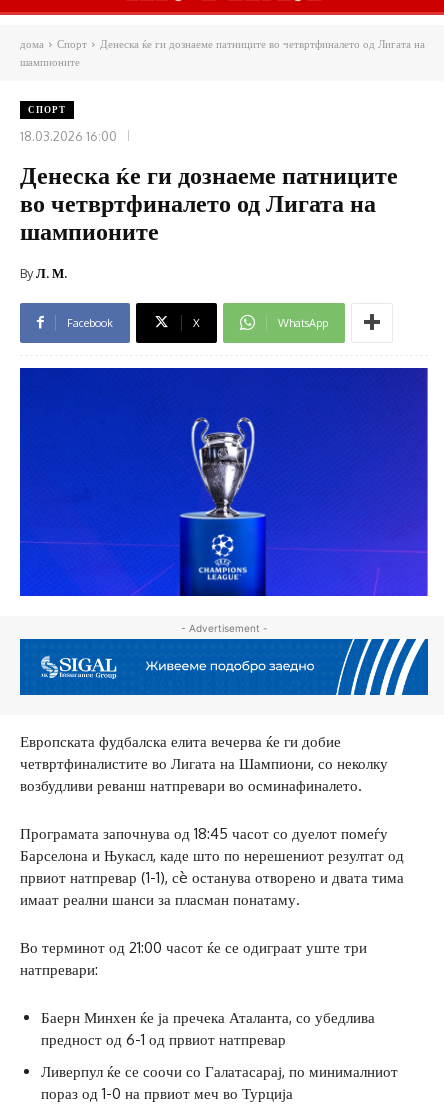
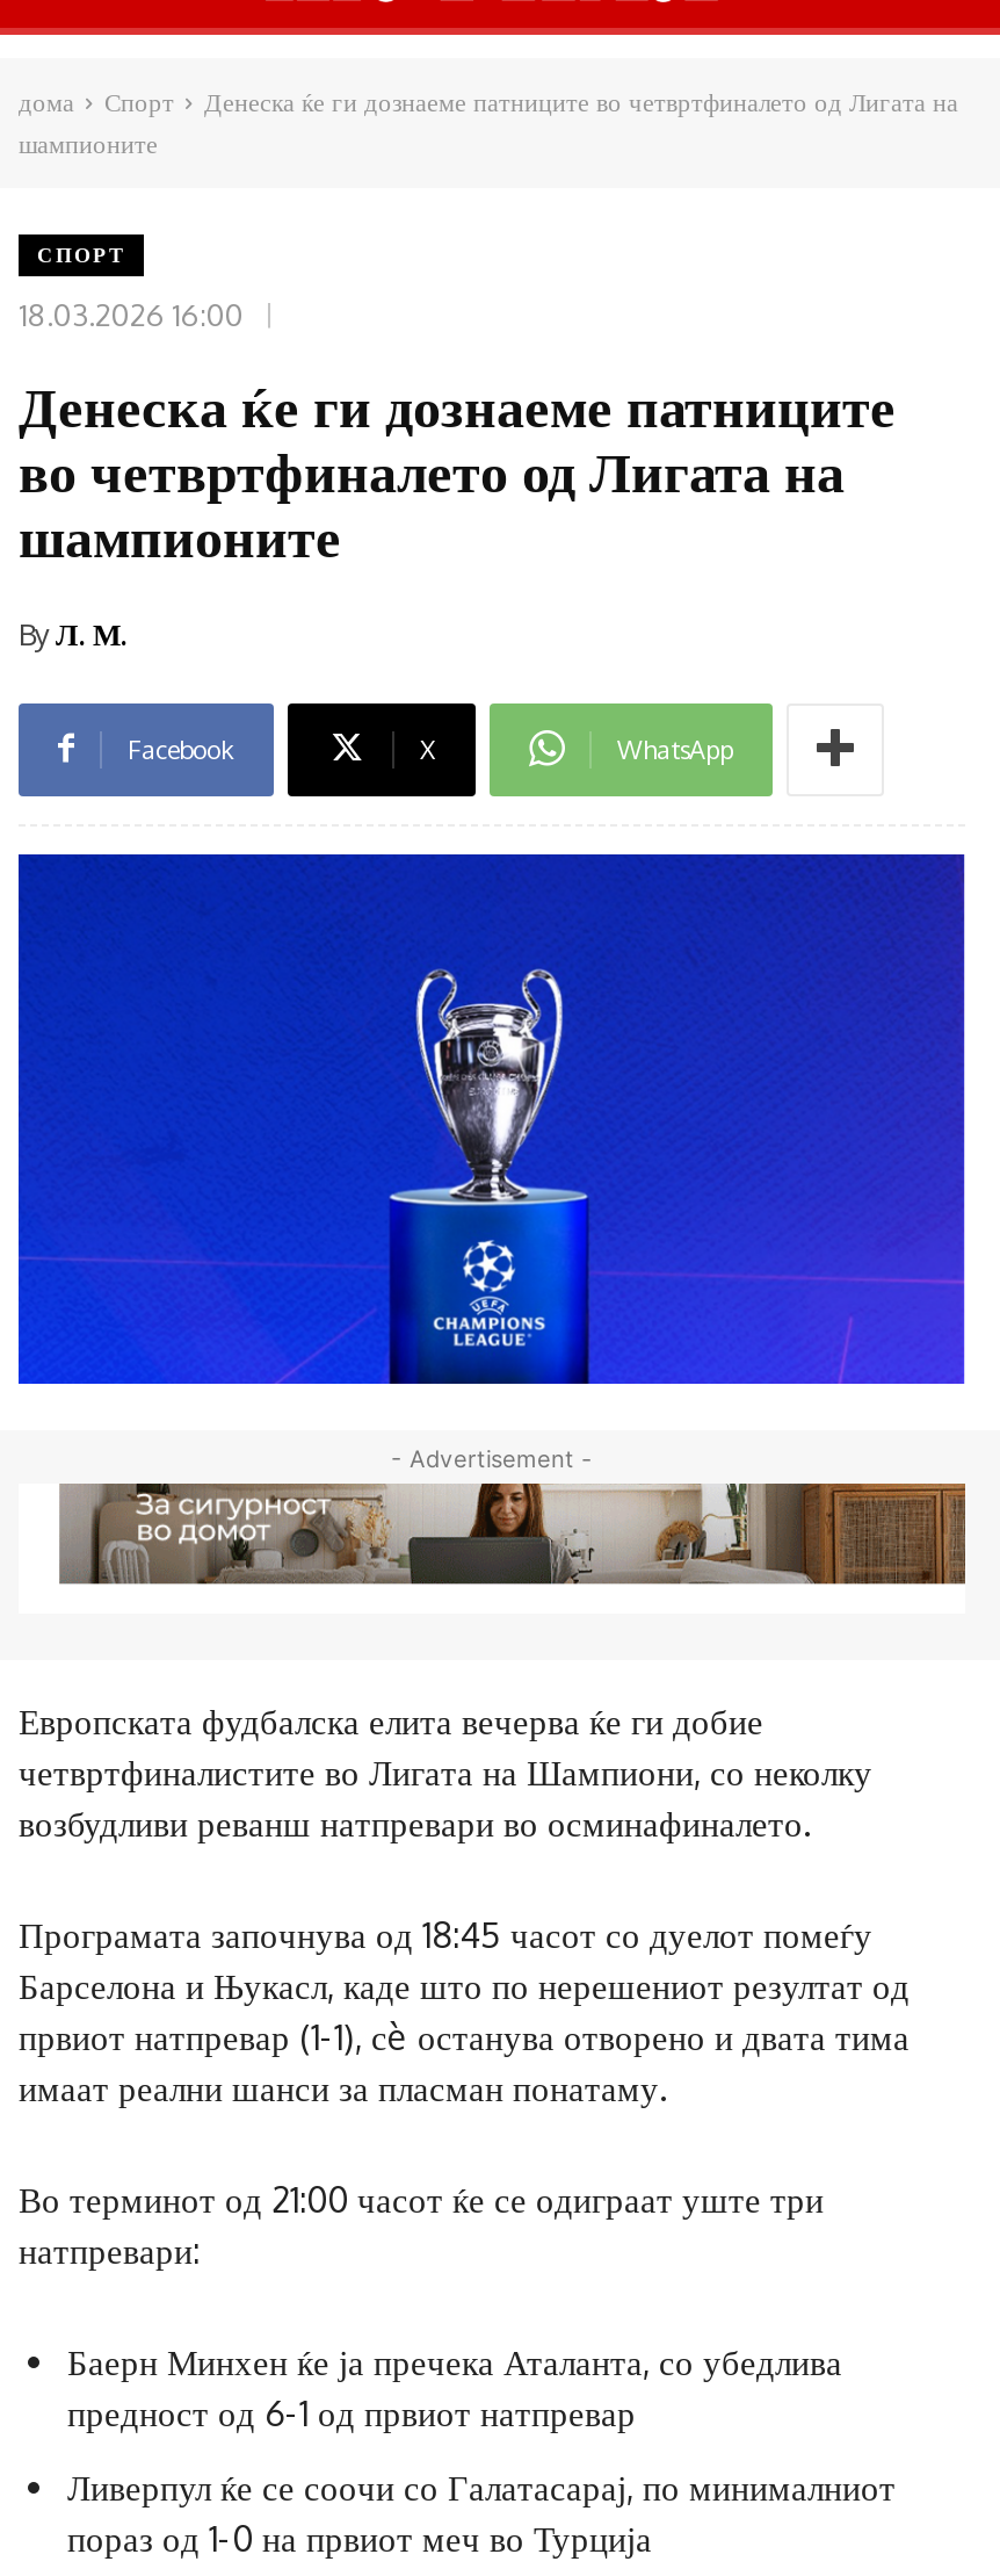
[19,638,429,696] [image] -> [19,1481,968,1614] [image]

